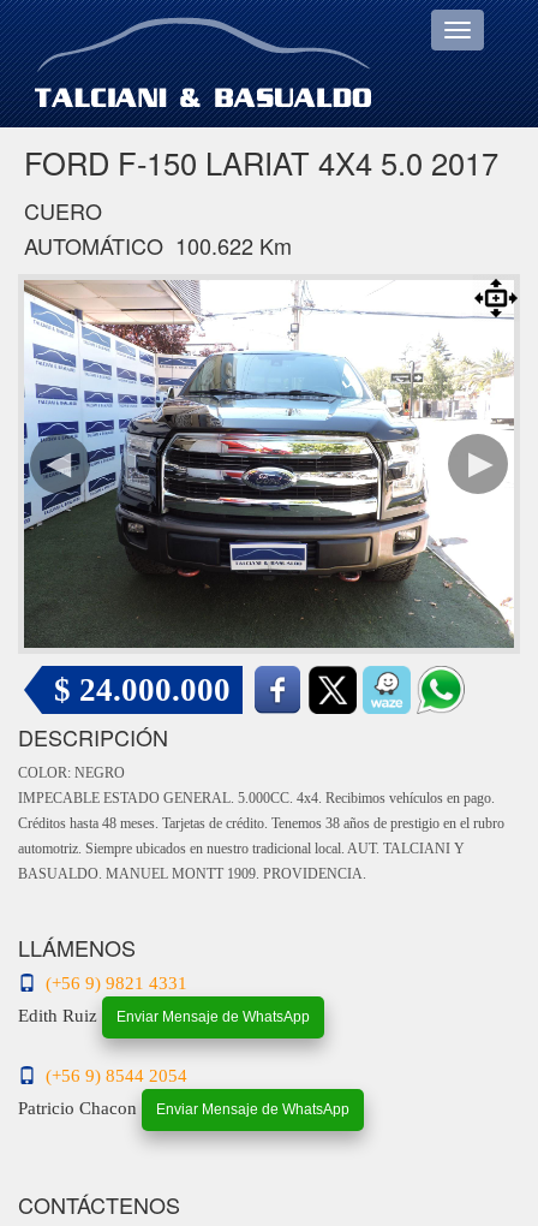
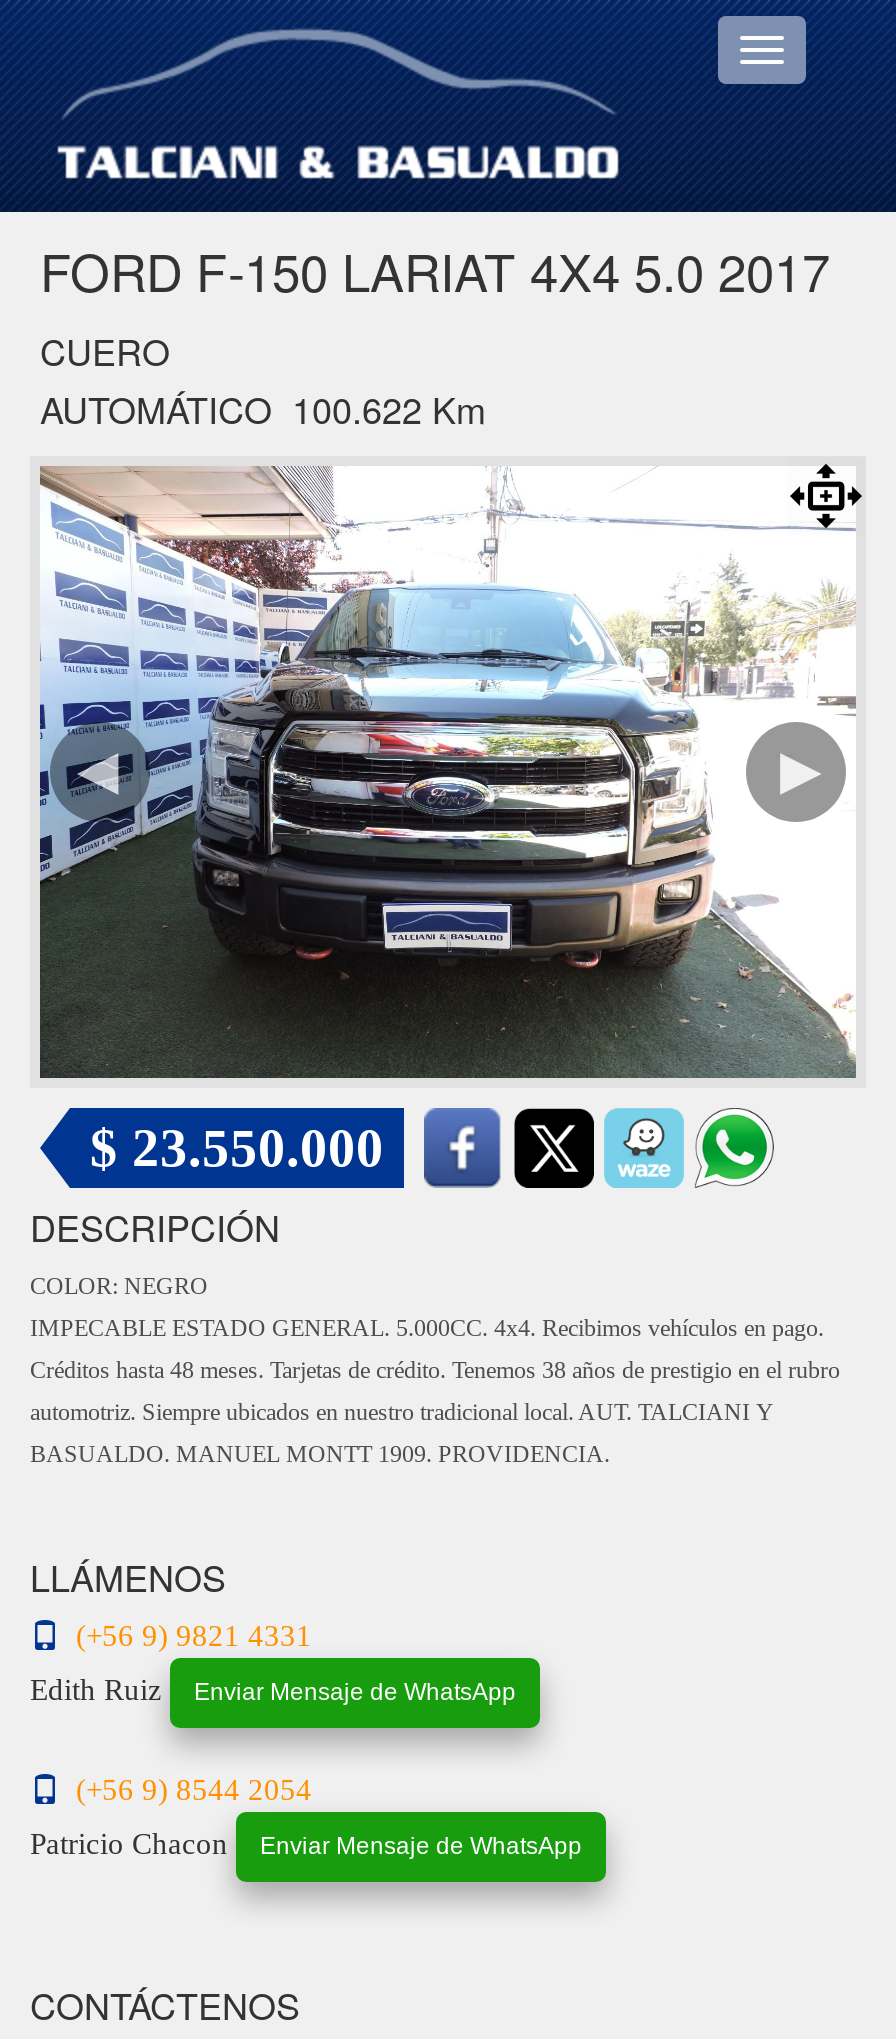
[54,672,231,708] $ 24.000.000 -> [90,1118,384,1178] $ 23.550.000

